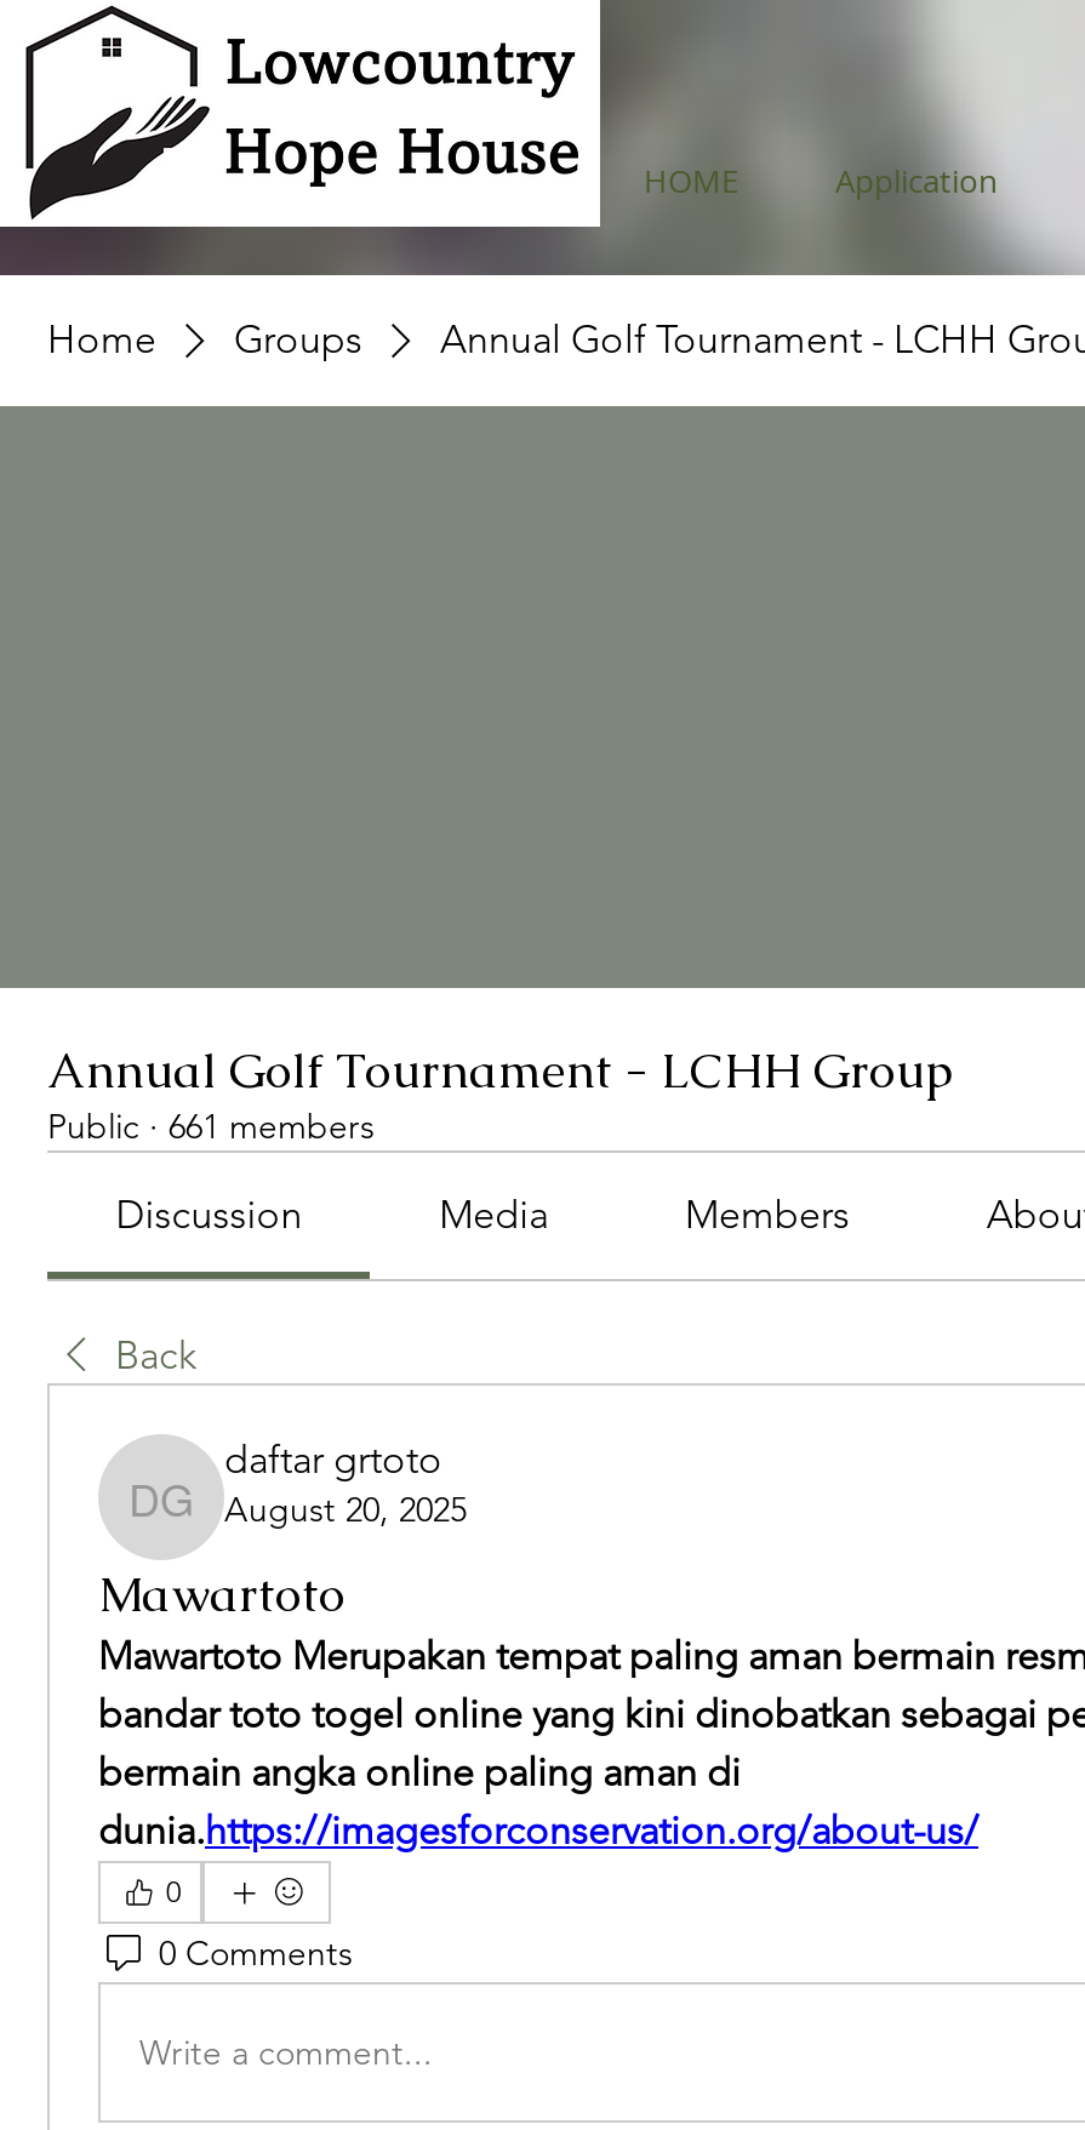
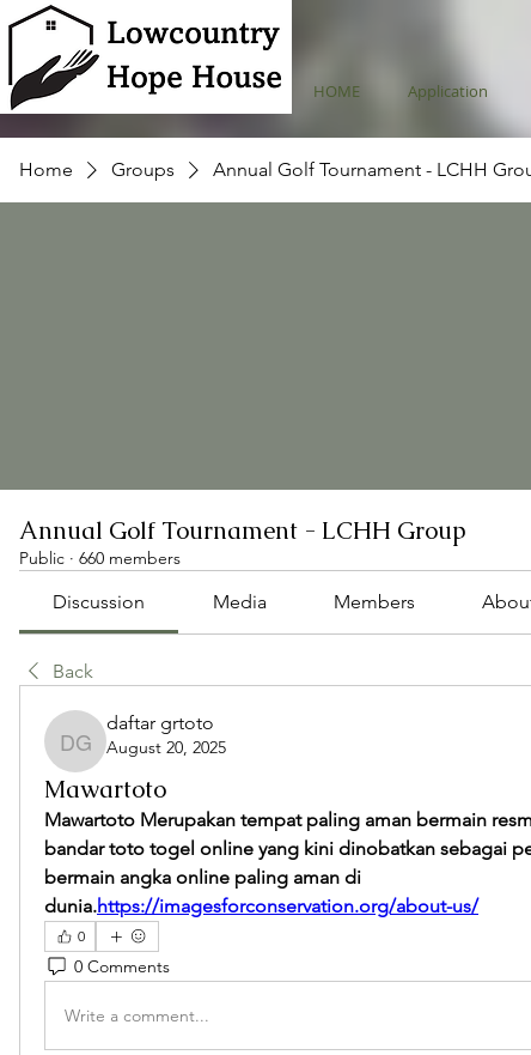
[47,1104,375,1148] Public · 661 members -> [19,547,181,569] Public · 660 members

